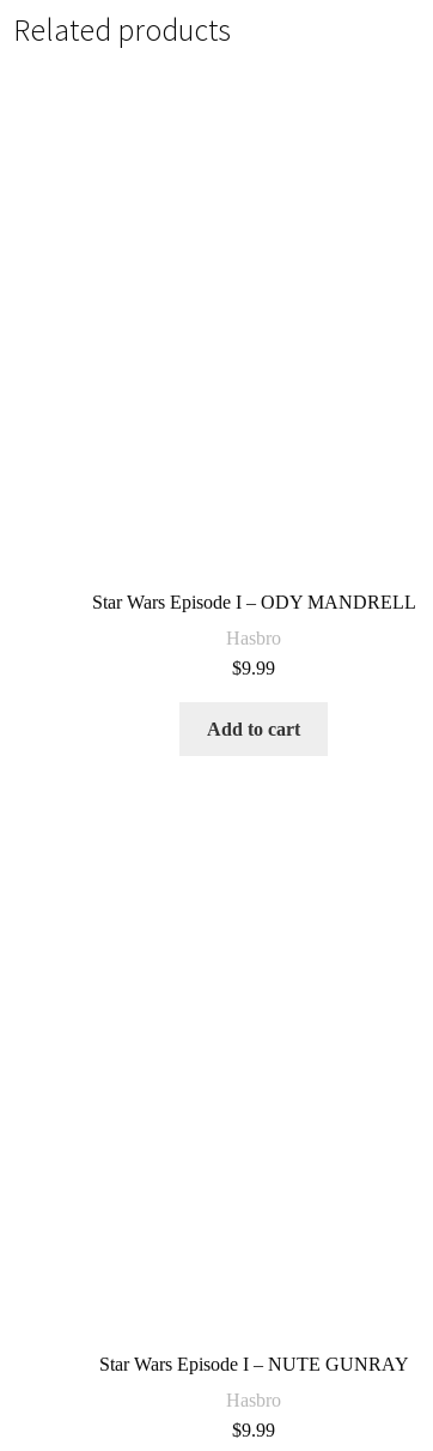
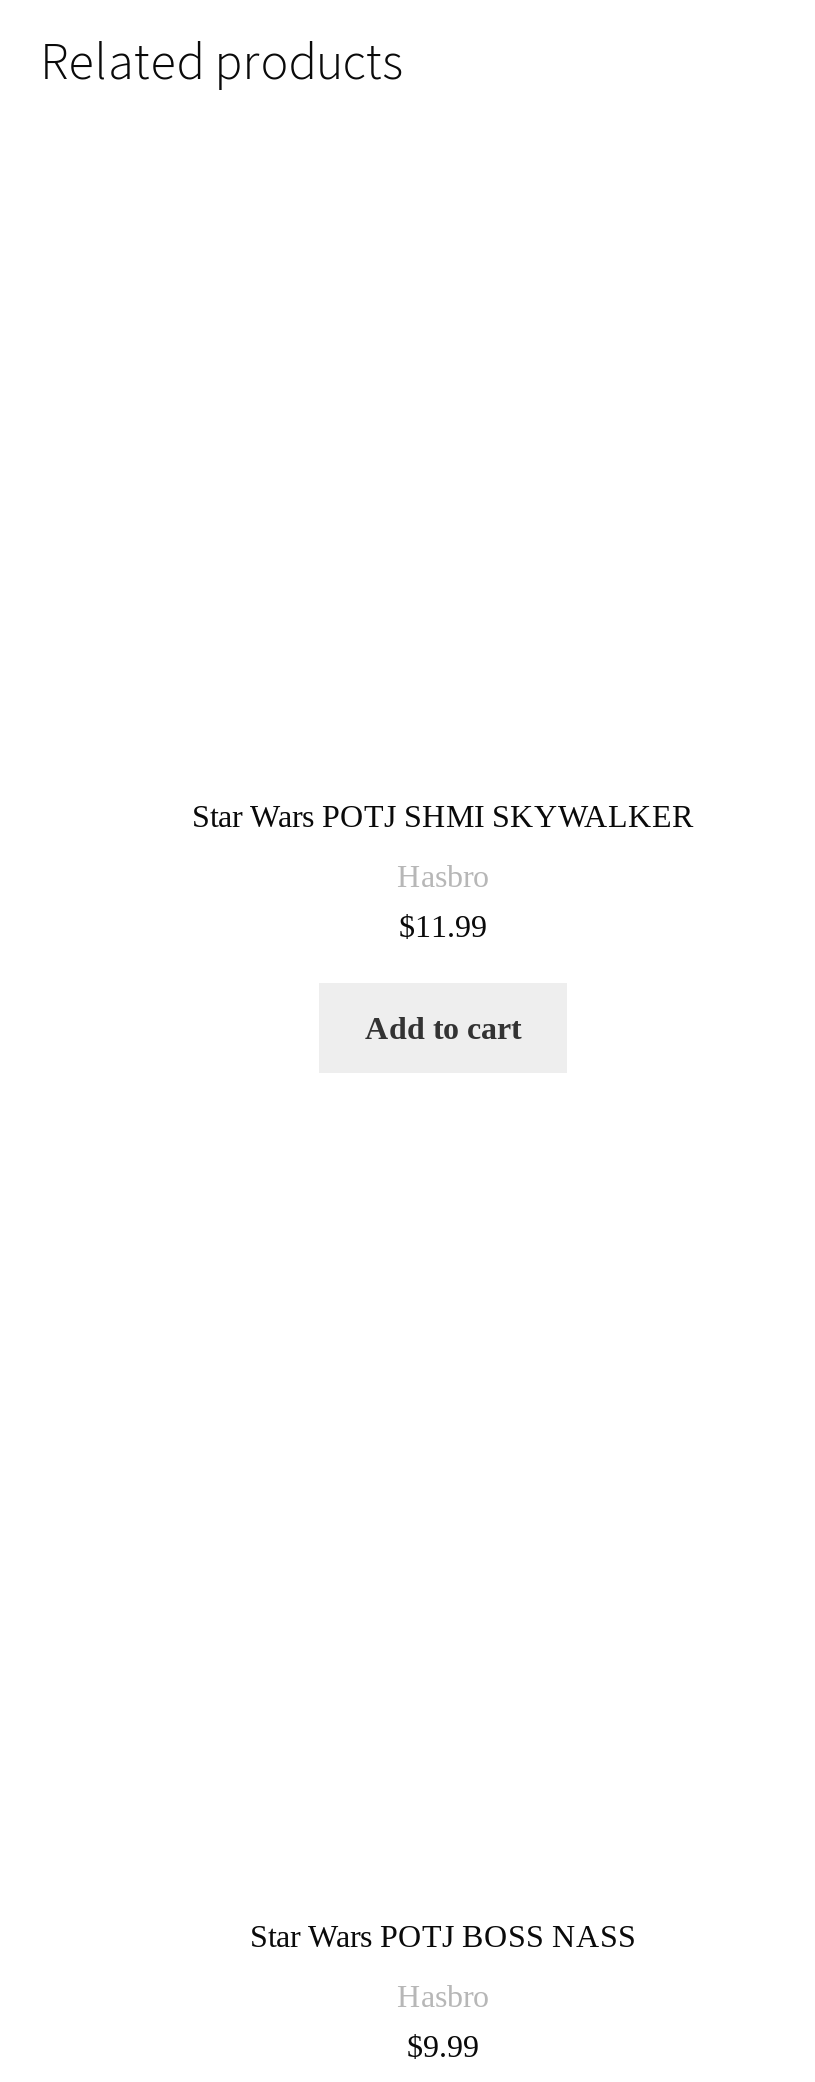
[92,592,416,612] Star Wars Episode I – ODY MANDRELL -> [192,798,694,832] Star Wars POTJ SHMI SKYWALKER
[232,658,275,679] $9.99 -> [399,910,487,944] $11.99
[99,1353,408,1374] Star Wars Episode I – NUTE GUNRAY -> [250,1918,636,1952] Star Wars POTJ BOSS NASS

